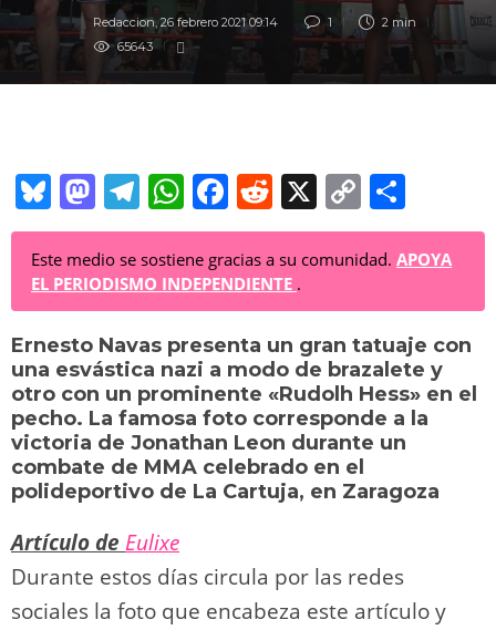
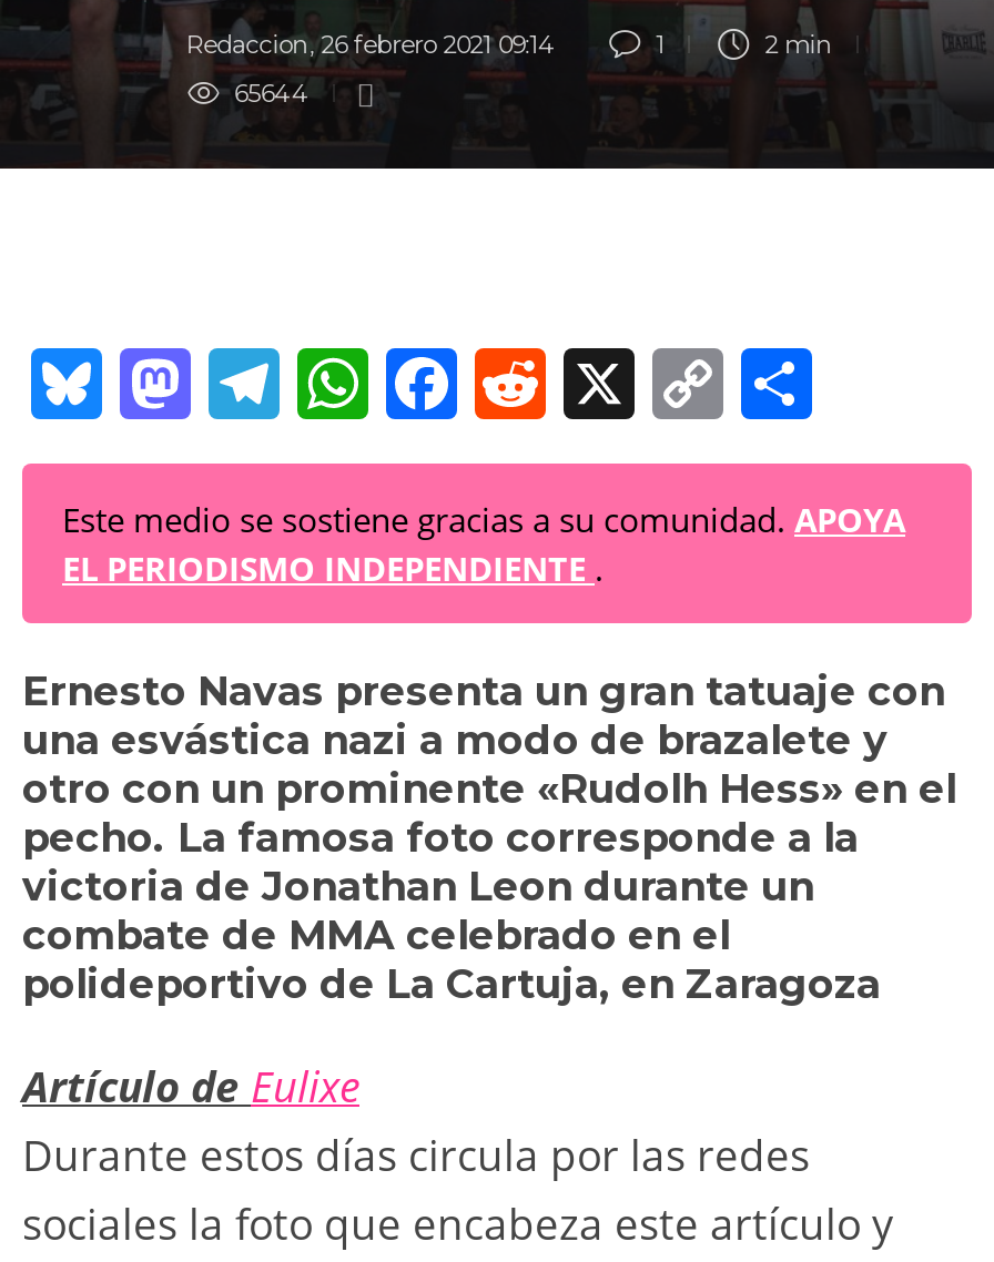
[114,39,152,54] 65643 -> [228,78,310,109] 65644

